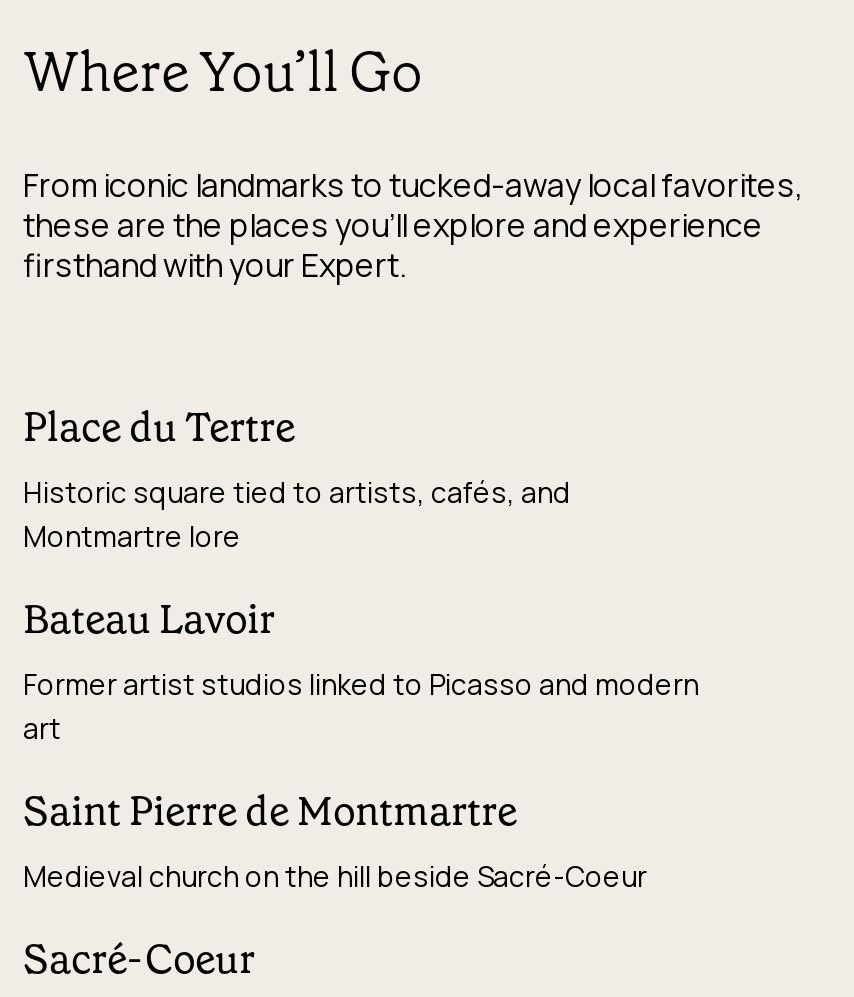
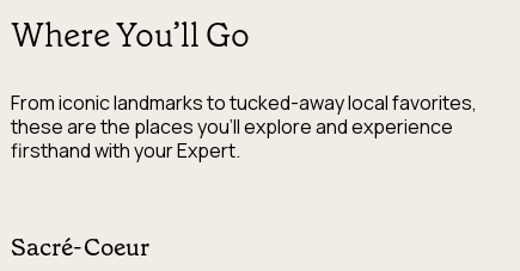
[23,401,699,895] Place du Tertre | Historic square tied to artists, cafés, and | Montmartre lore | Bateau Lavoir | Former artist studios linked to Picasso and modern | art | Saint Pierre de Montmartre | Medieval church on the hill beside Sacré-Coeur -> none

